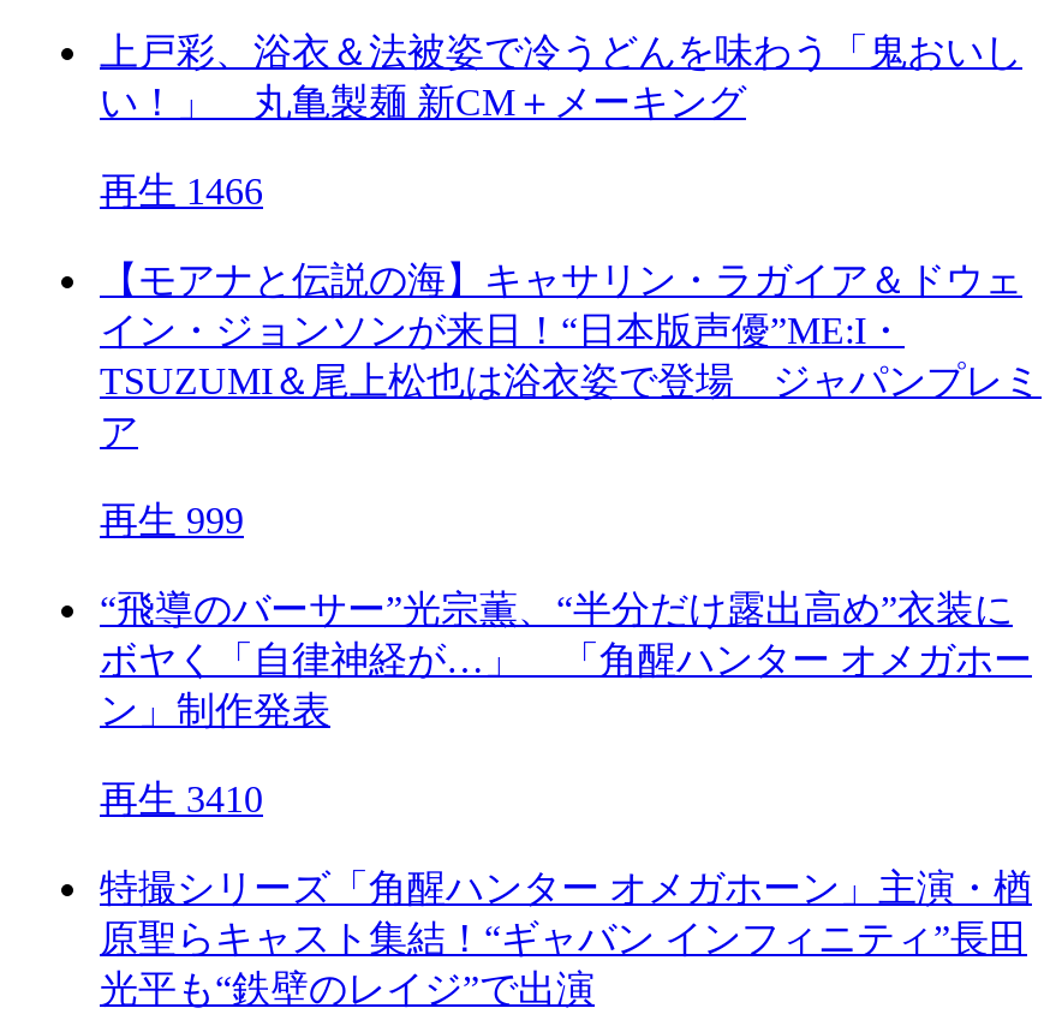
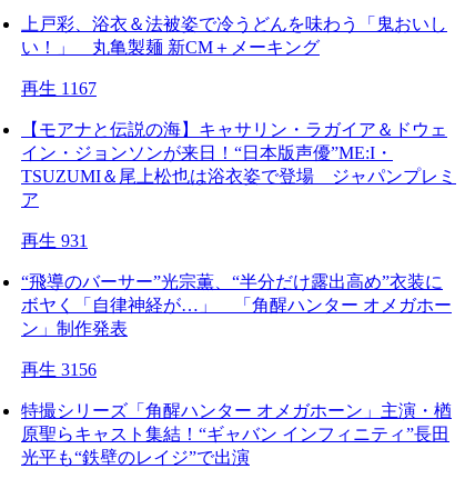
[100,170,263,211] 再生 1466 -> [21,79,97,98] 再生 1167
[100,499,244,540] 再生 999 -> [21,231,88,250] 再生 931
[100,778,263,819] 再生 3410 -> [21,360,97,379] 再生 3156

